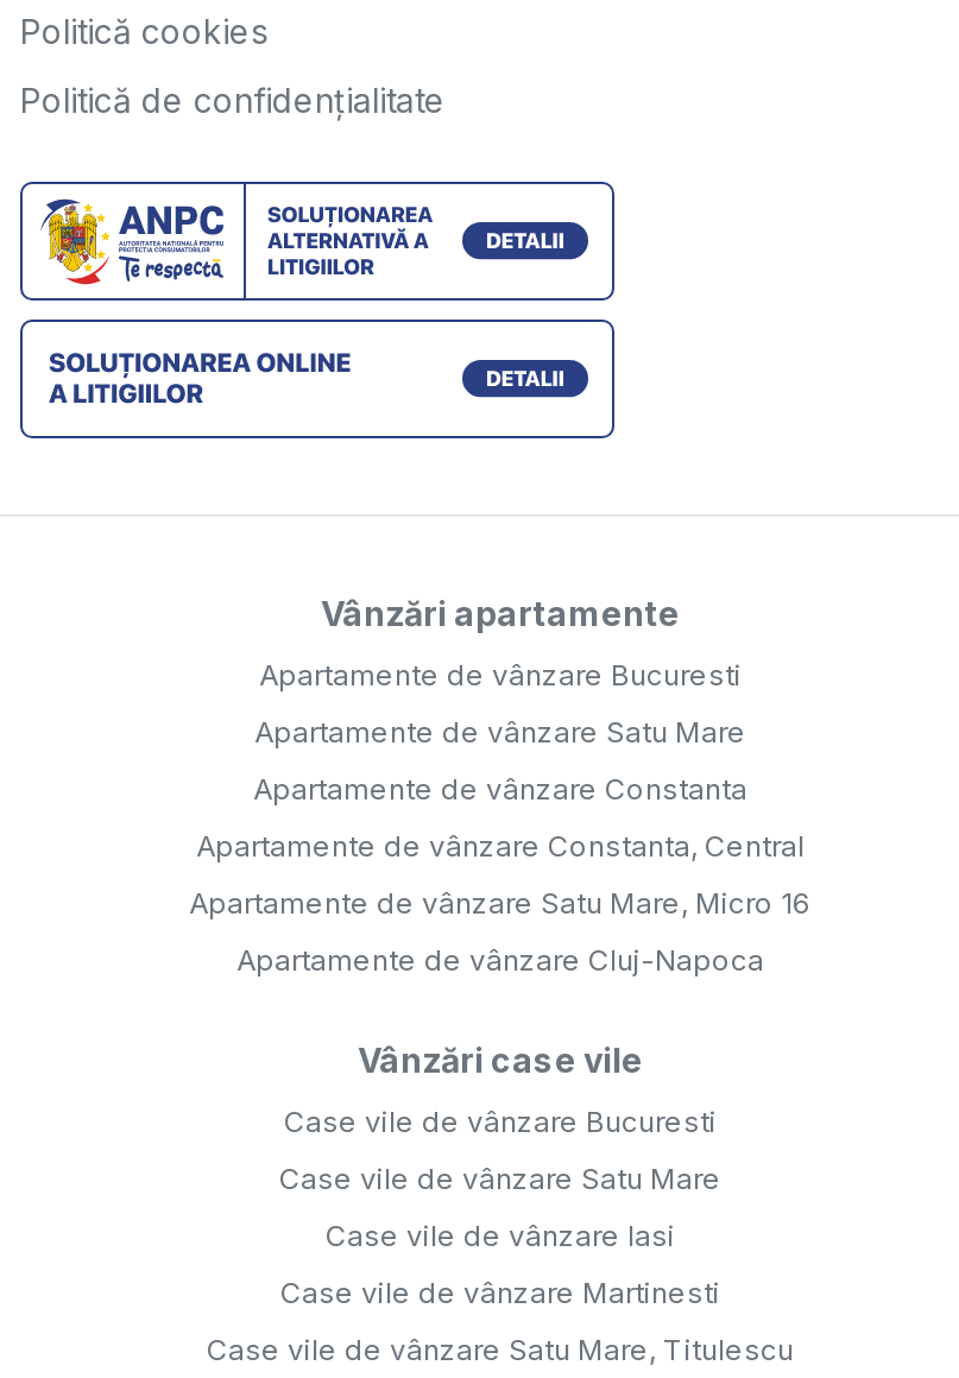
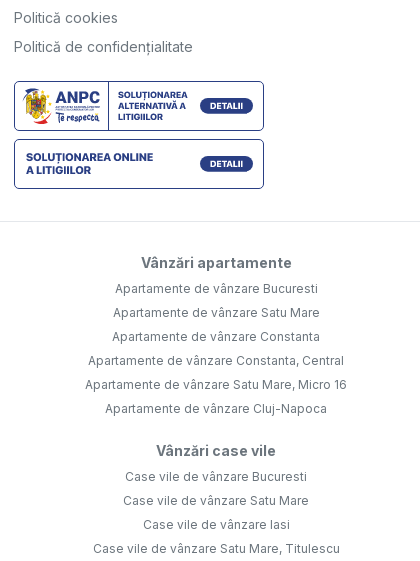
[280,1275,720,1311] Case vile de vânzare Martinesti -> none

